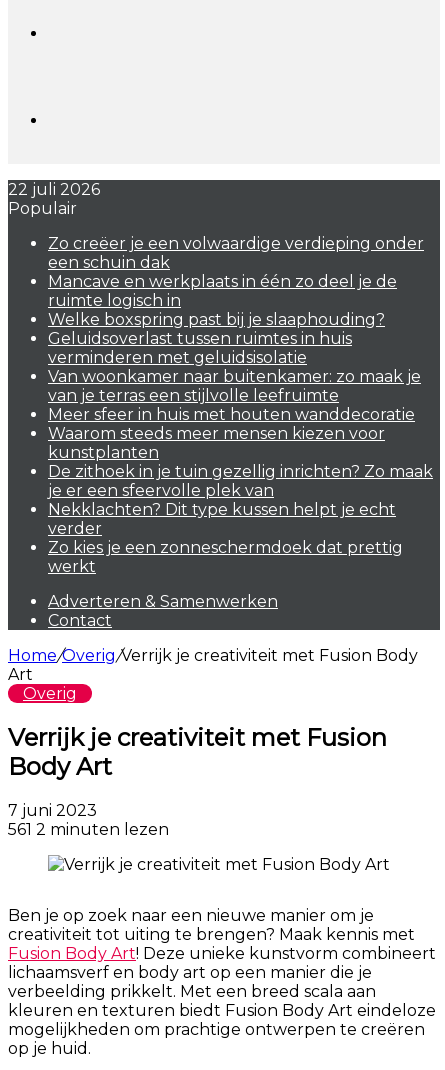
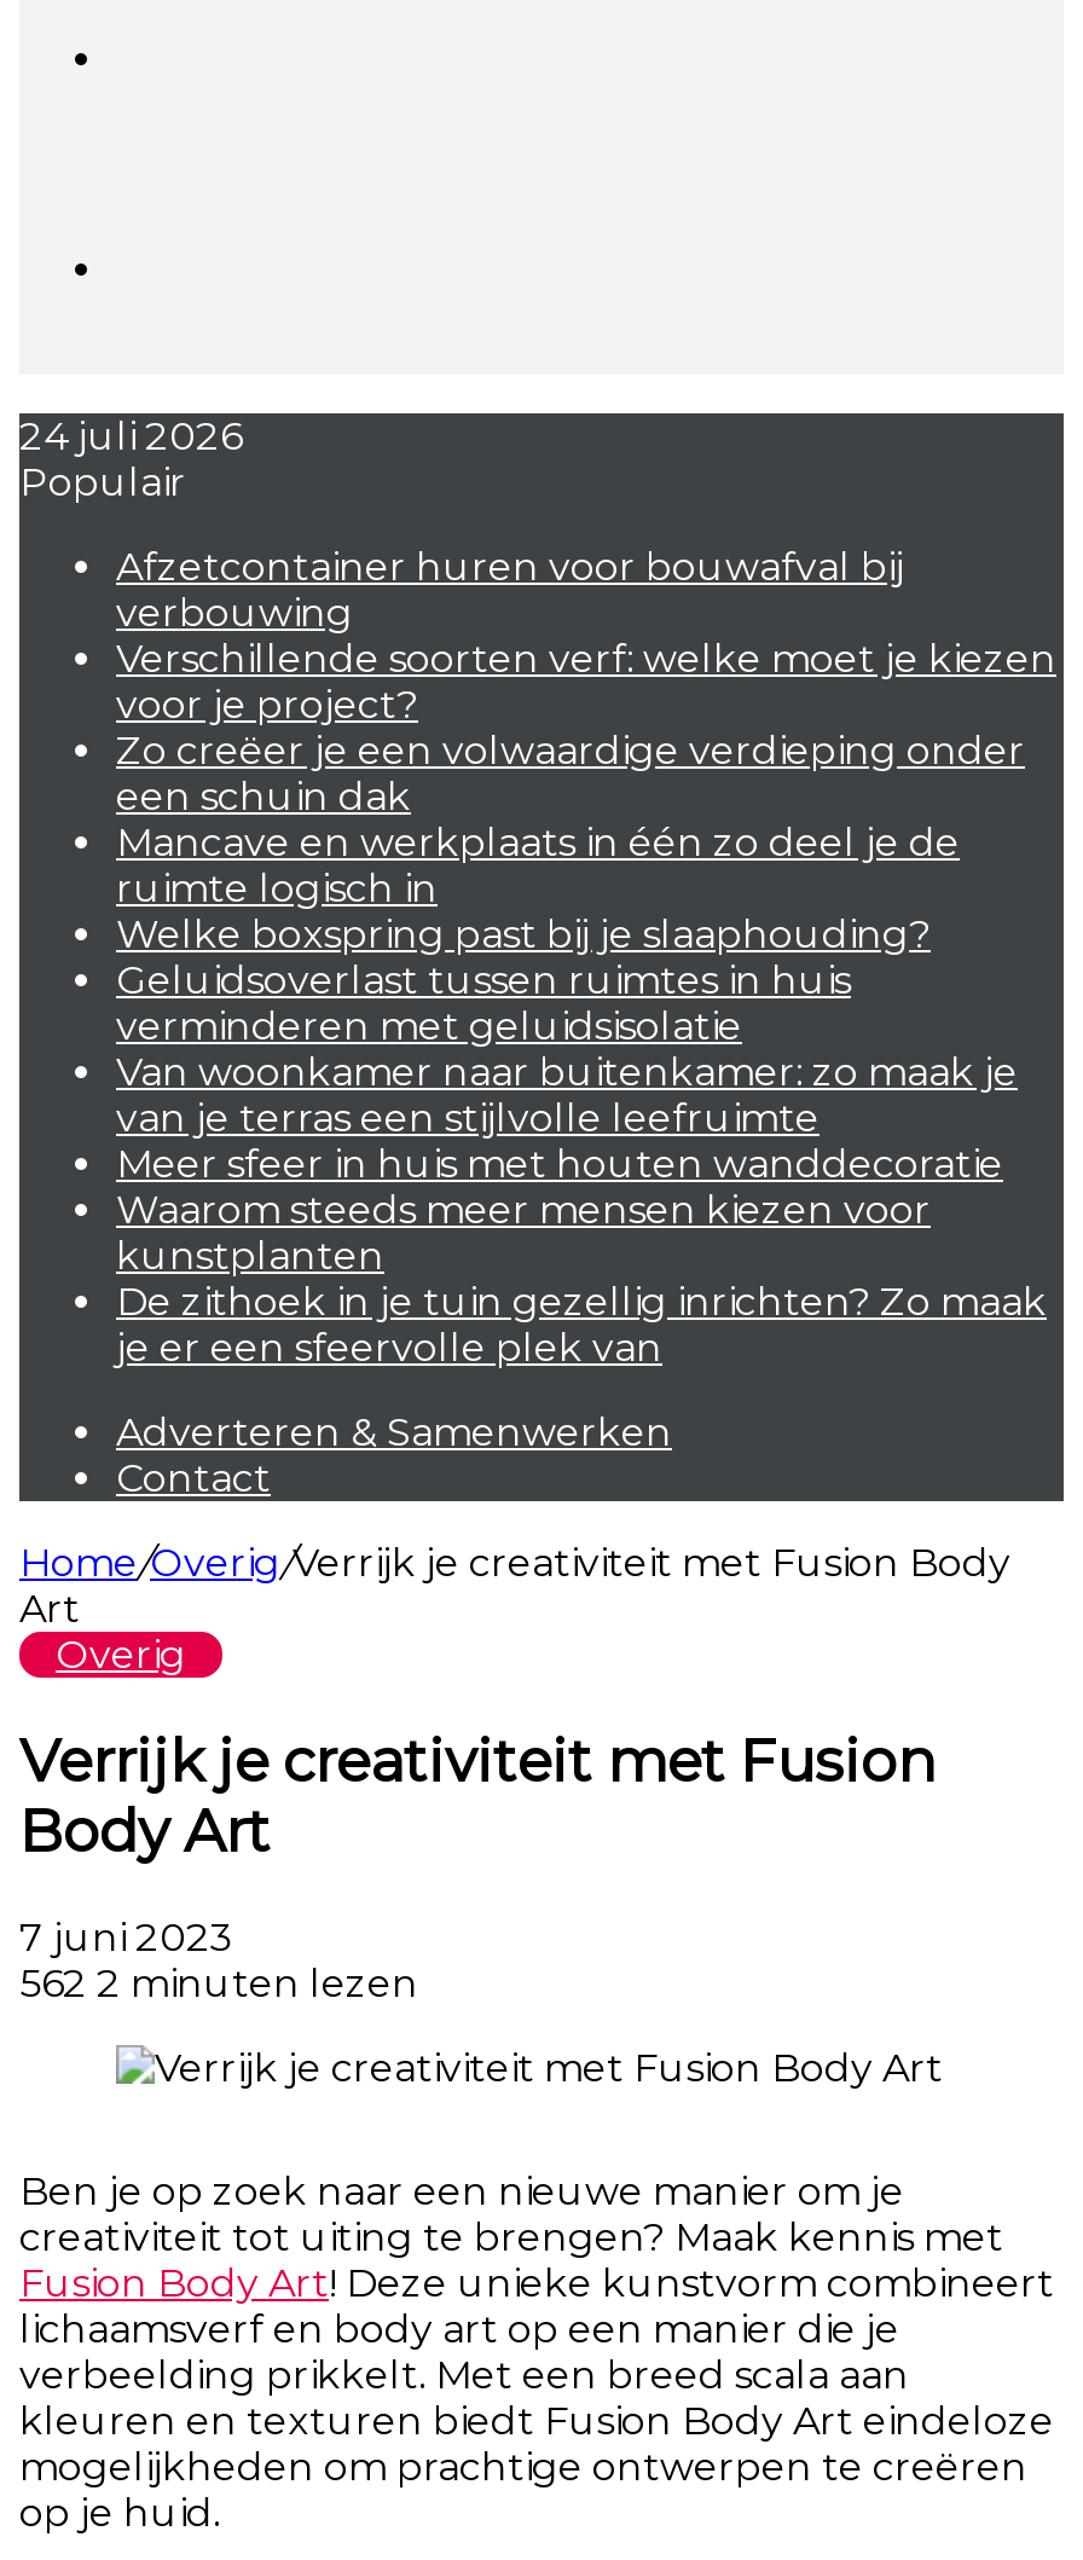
[8,180,100,199] 22 juli 2026 -> [19,413,242,459] 24 juli 2026
none -> [116,544,1056,728] Afzetcontainer huren voor bouwafval bij | verbouwing | Verschillende soorten verf: welke moet je kiezen | voor je project?
moved [48,234,433,500] -> [116,728,1047,1371]: Zo creëer je een volwaardige verdieping onder | een schuin dak | Mancave en werkplaats in één zo deel je de | ... | De zithoek in je tuin gezellig inrichten? Zo maak | je er een sfeervolle plek van
[48,500,403,576] Nekklachten? Dit type kussen helpt je echt | verder | Zo kies je een zonneschermdoek dat prettig | werkt -> none
[8,820,169,839] 561 2 minuten lezen -> [19,1960,418,2006] 562 2 minuten lezen

